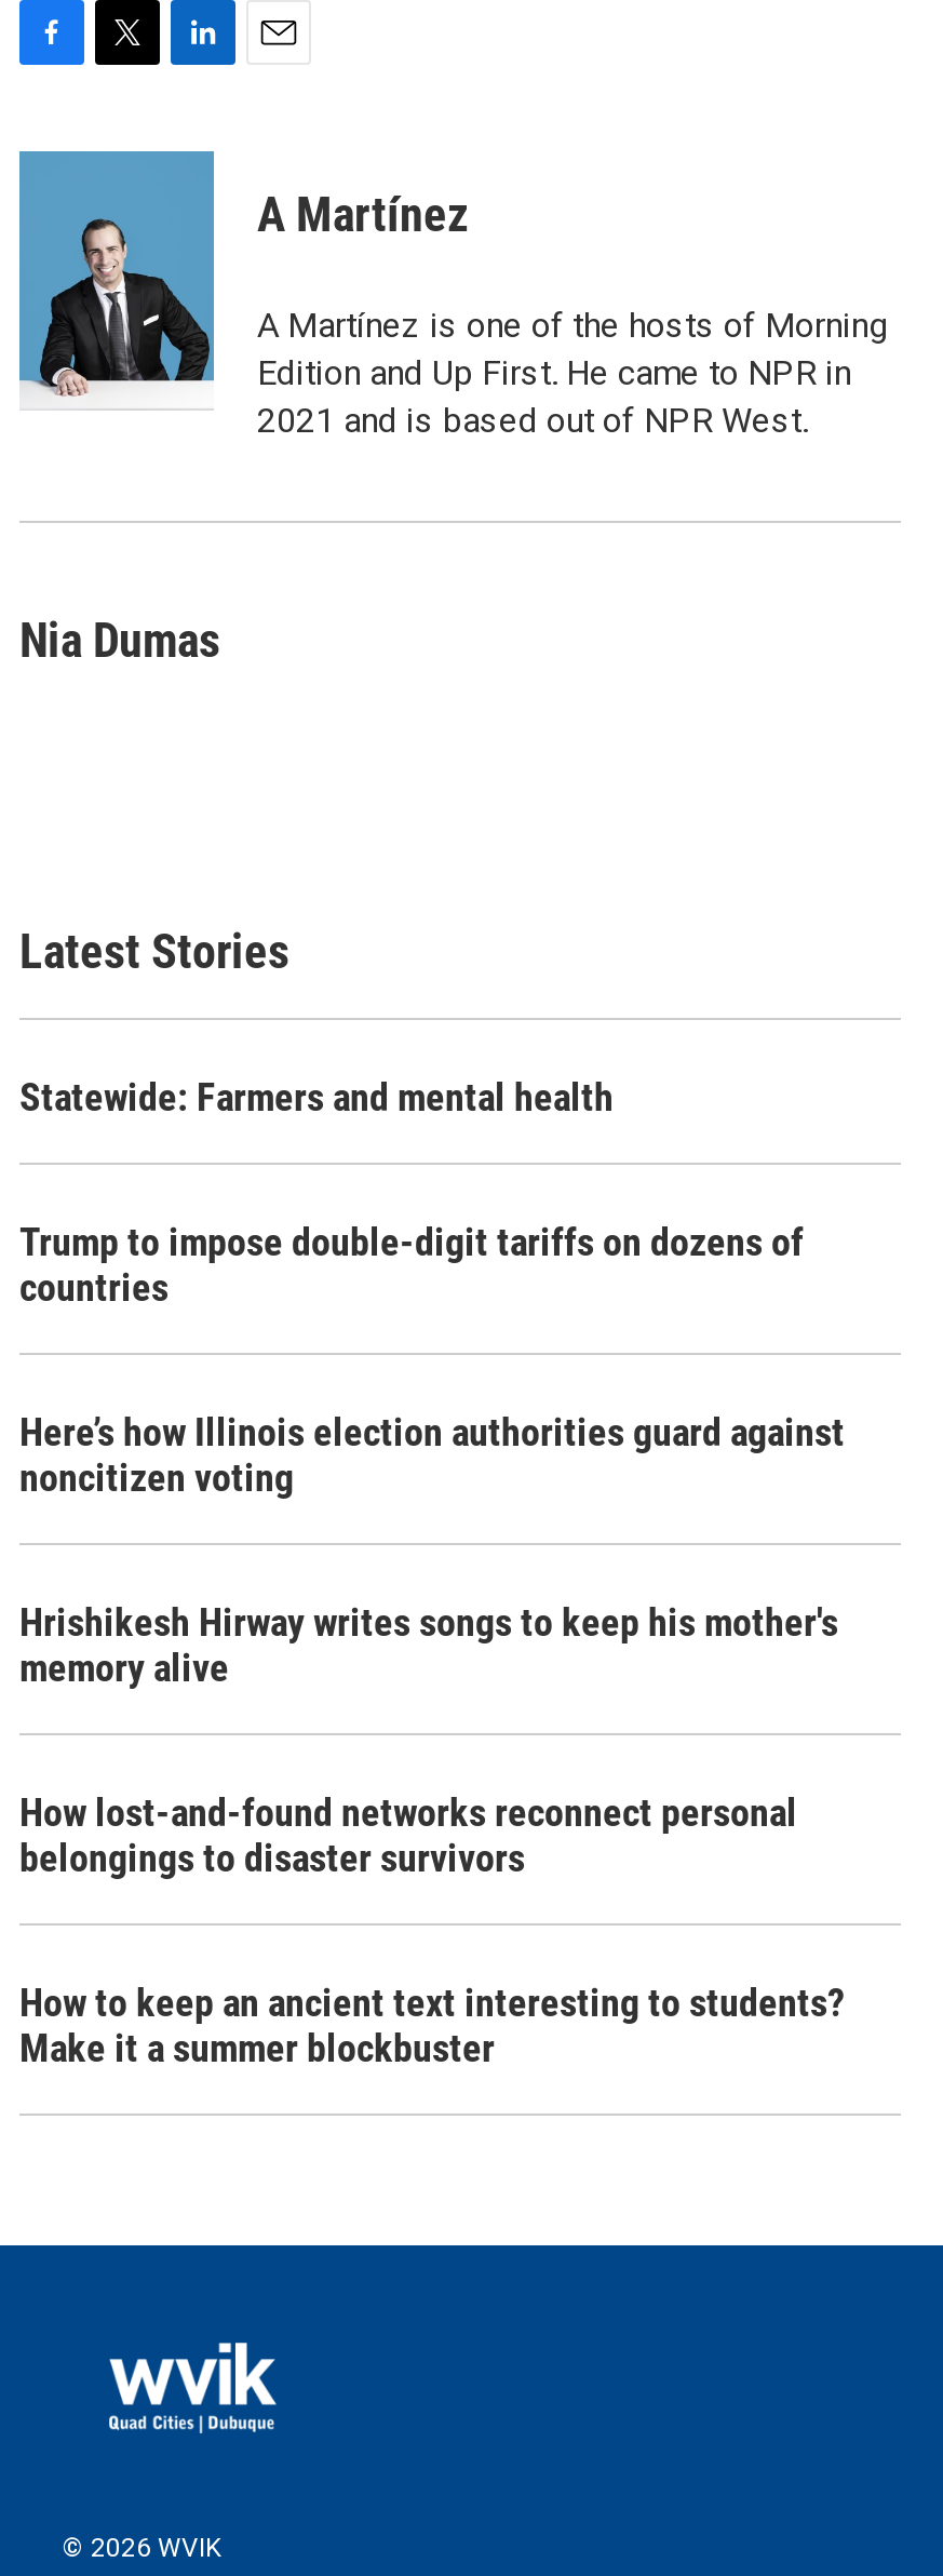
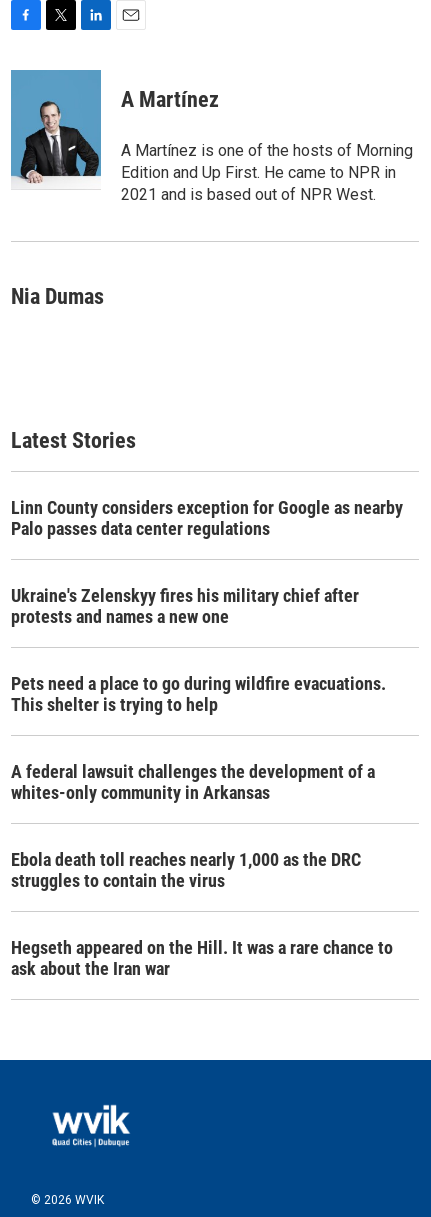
[19,1074,614,1119] Statewide: Farmers and mental health -> [11,497,403,539] Linn County considers exception for Google as nearby | Palo passes data center regulations
[19,1219,804,1310] Trump to impose double-digit tariffs on dozens of | countries -> [11,585,359,627] Ukraine's Zelenskyy fires his military chief after | protests and names a new one
[19,1409,845,1500] Here’s how Illinois election authorities guard against | noncitizen voting -> [11,673,386,715] Pets need a place to go during wildfire evacuations. | This shelter is trying to help
[19,1599,838,1690] Hrishikesh Hirway writes songs to keep his mother's | memory alive -> [11,761,375,803] A federal lawsuit challenges the development of a | whites-only community in Arkansas
[19,1789,797,1880] How lost-and-found networks reconnect personal | belongings to disaster survivors -> [11,849,361,891] Ebola death toll reaches nearly 1,000 as the DRC | struggles to contain the virus
[19,1980,845,2070] How to keep an ancient text interesting to students? | Make it a summer blockbuster -> [11,937,393,979] Hegseth appeared on the Hill. It was a rare chance to | ask about the Iran war

